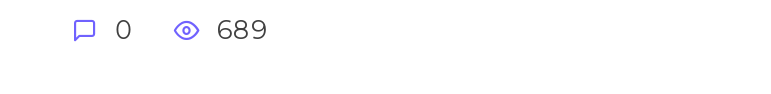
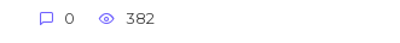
[217,15,267,45] 689 -> [126,10,155,28] 382

